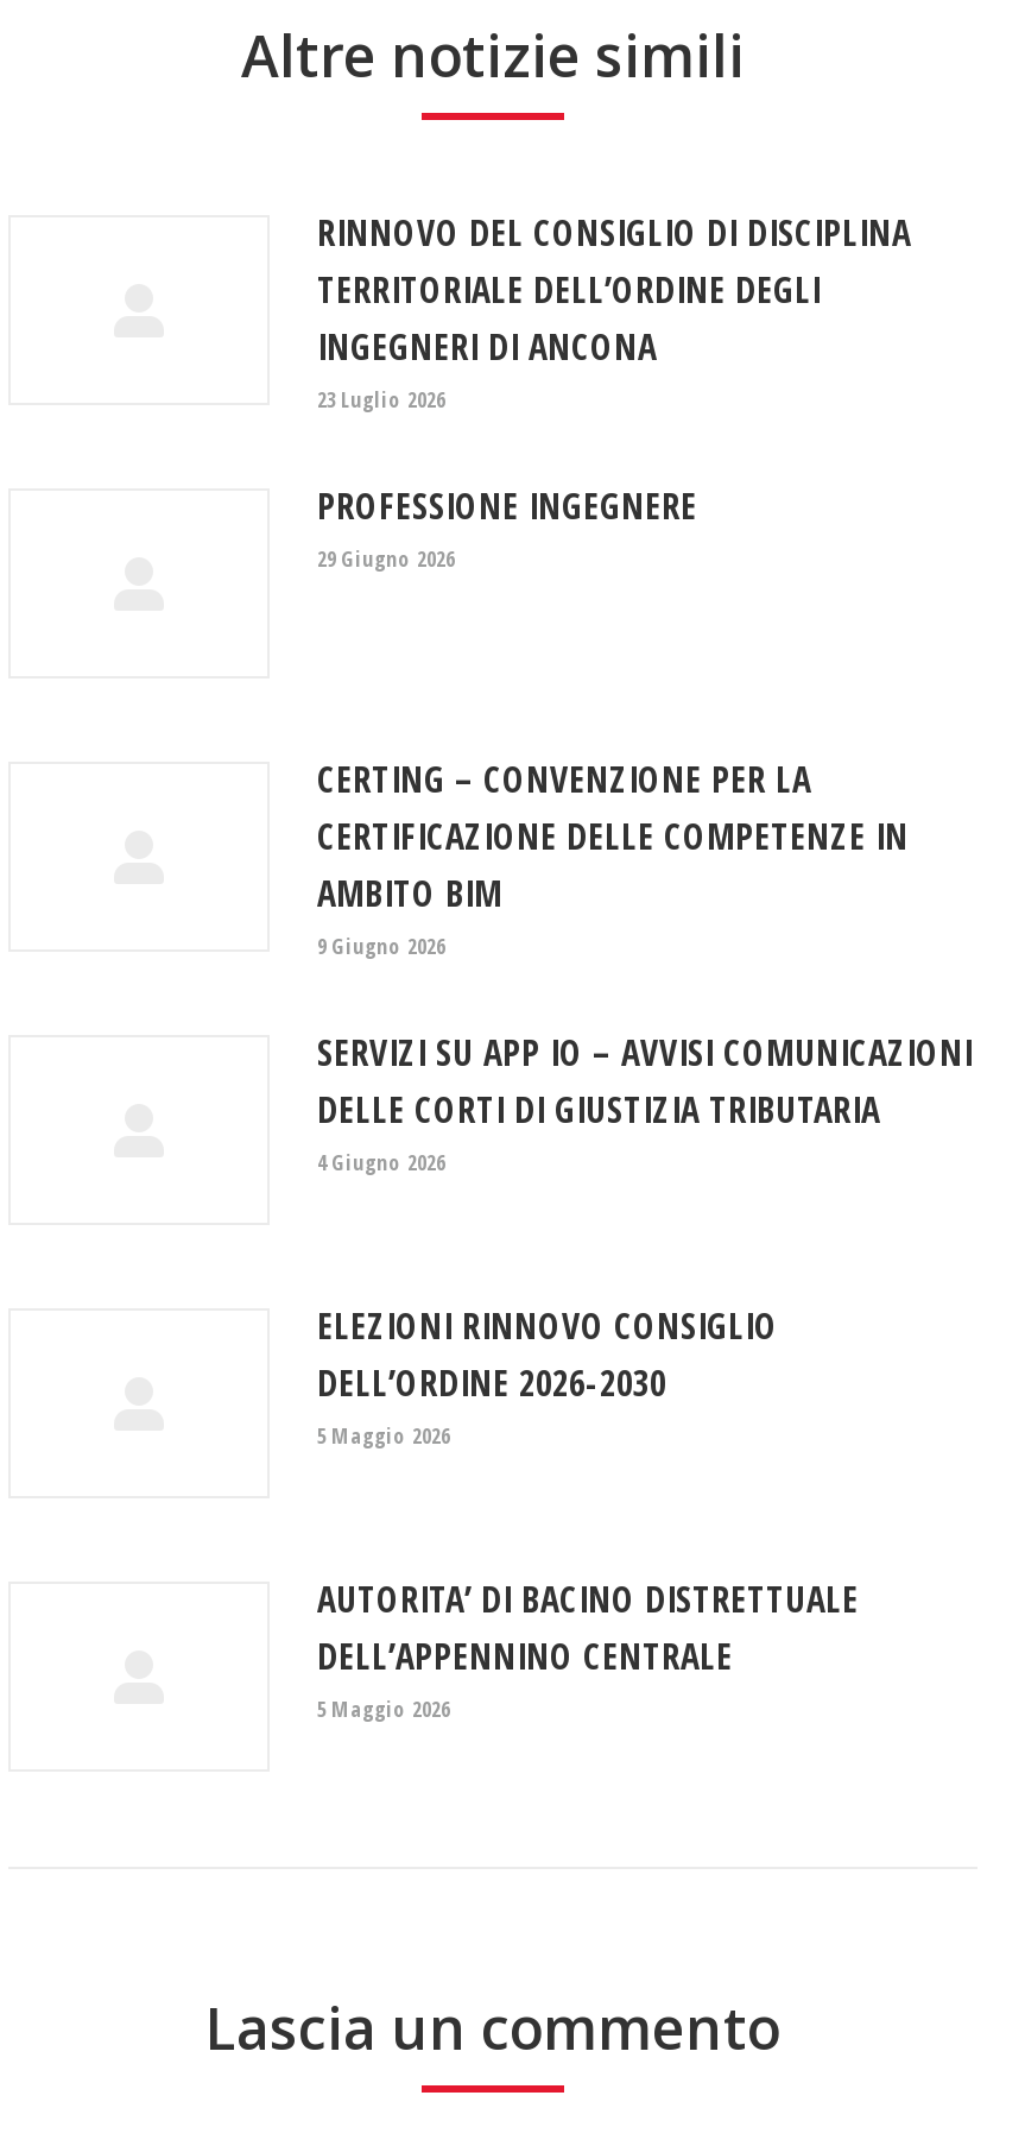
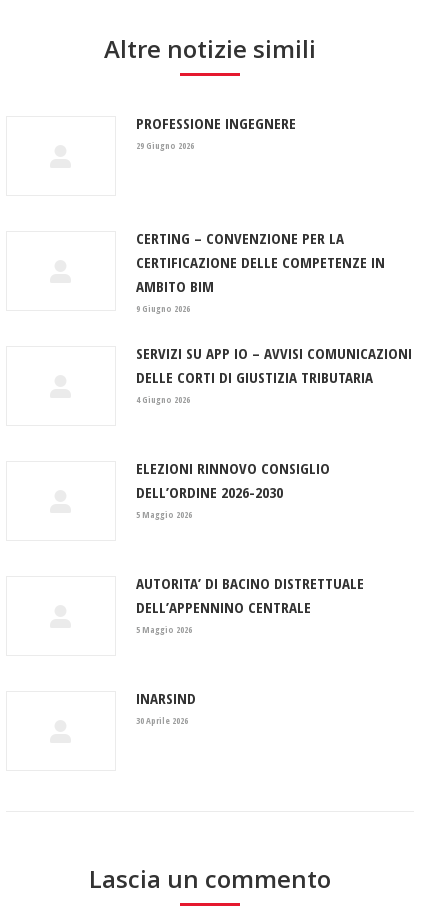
[317,208,911,415] RINNOVO DEL CONSIGLIO DI DISCIPLINA | TERRITORIALE DELL’ORDINE DEGLI | INGEGNERI DI ANCONA | 23 Luglio 2026 -> none
moved [317,481,909,1724] -> [136,113,385,636]: PROFESSIONE INGEGNERE | 29 Giugno 2026 | CERTING – CONVENZIONE PER LA | ... | DELL’APPENNINO CENTRALE | 5 Maggio 2026
none -> [136,688,196,727] INARSIND | 30 Aprile 2026

